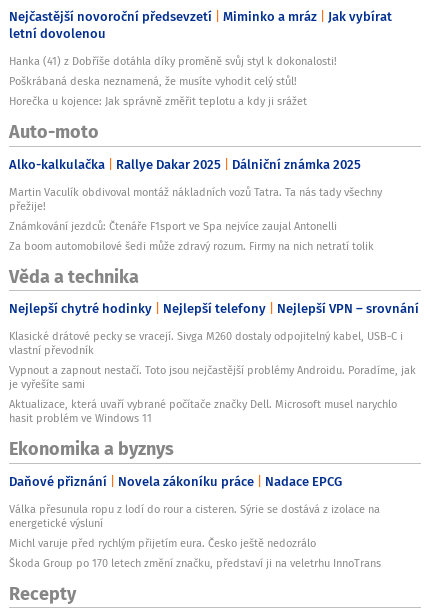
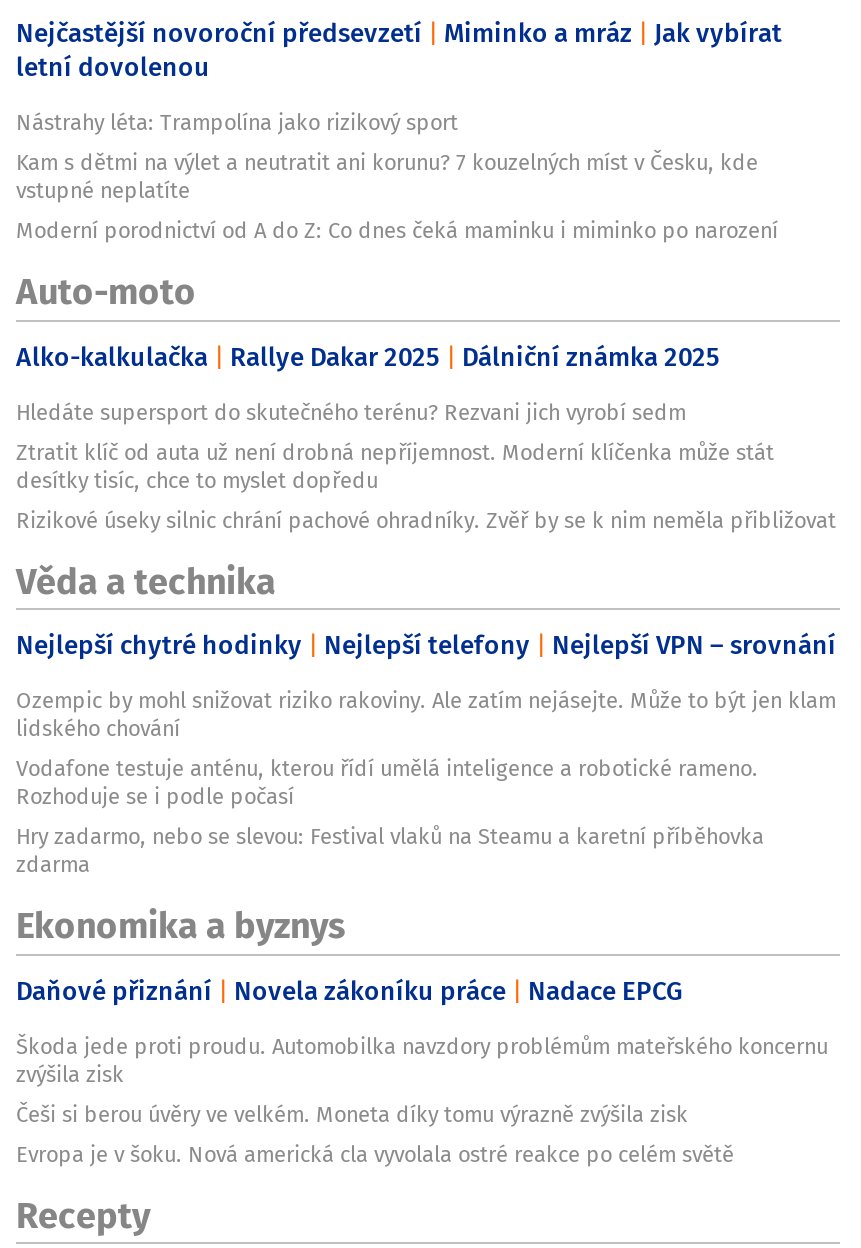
[9,53,337,109] Hanka (41) z Dobříše dotáhla díky proměně svůj styl k dokonalosti! | Poškrábaná deska neznamená, že musíte vyhodit celý stůl! | Horečka u kojence: Jak správně změřit teplotu a kdy ji srážet -> [16,107,778,247] Nástrahy léta: Trampolína jako rizikový sport | Kam s dětmi na výlet a neutratit ani korunu? 7 kouzelných míst v Česku, kde | vstupné neplatíte | Moderní porodnictví od A do Z: Co dnes čeká maminku i miminko po narození
[9,184,382,254] Martin Vaculík obdivoval montáž nákladních vozů Tatra. Ta nás tady všechny | přežije! | Známkování jezdců: Čtenáře F1sport ve Spa nejvíce zaujal Antonelli | Za boom automobilové šedi může zdravý rozum. Firmy na nich netratí tolik -> [16,396,836,536] Hledáte supersport do skutečného terénu? Rezvani jich vyrobí sedm | Ztratit klíč od auta už není drobná nepříjemnost. Moderní klíčenka může stát | desítky tisíc, chce to myslet dopředu | Rizikové úseky silnic chrání pachové ohradníky. Zvěř by se k nim neměla přibližovat
[9,328,416,426] Klasické drátové pecky se vracejí. Sivga M260 dostaly odpojitelný kabel, USB-C i | vlastní převodník | Vypnout a zapnout nestačí. Toto jsou nejčastější problémy Androidu. Poradíme, jak | je vyřešíte sami | Aktualizace, která uvaří vybrané počítače značky Dell. Microsoft musel narychlo | hasit problém ve Windows 11 -> [16,685,836,881] Ozempic by mohl snižovat riziko rakoviny. Ale zatím nejásejte. Může to být jen klam | lidského chování | Vodafone testuje anténu, kterou řídí umělá inteligence a robotické rameno. | Rozhoduje se i podle počasí | Hry zadarmo, nebo se slevou: Festival vlaků na Steamu a karetní příběhovka | zdarma
[9,501,381,571] Válka přesunula ropu z lodí do rour a cisteren. Sýrie se dostává z izolace na | energetické výsluní | Michl varuje před rychlým přijetím eura. Česko ještě nedozrálo | Škoda Group po 170 letech změní značku, představí ji na veletrhu InnoTrans -> [16,1030,828,1170] Škoda jede proti proudu. Automobilka navzdory problémům mateřského koncernu | zvýšila zisk | Češi si berou úvěry ve velkém. Moneta díky tomu výrazně zvýšila zisk | Evropa je v šoku. Nová americká cla vyvolala ostré reakce po celém světě

